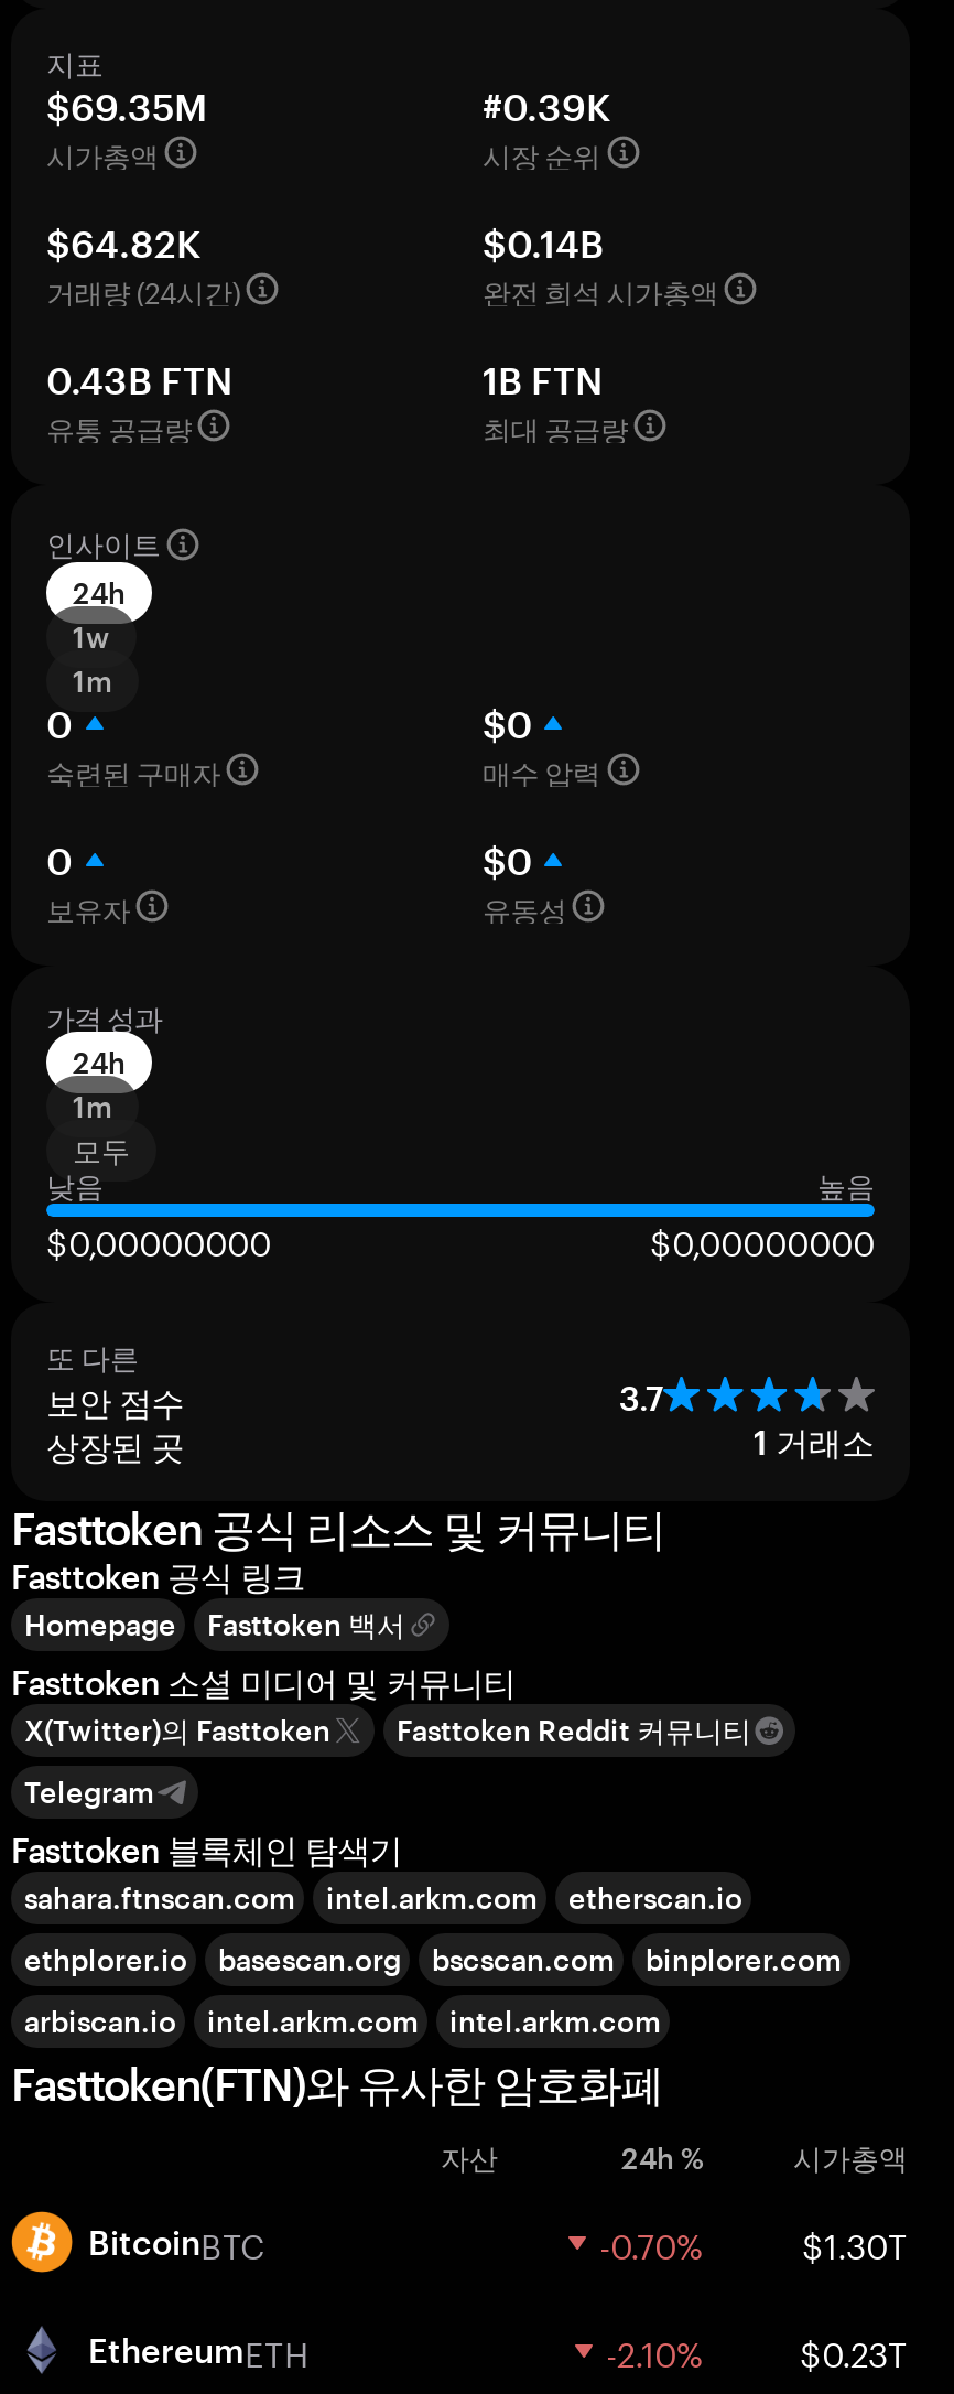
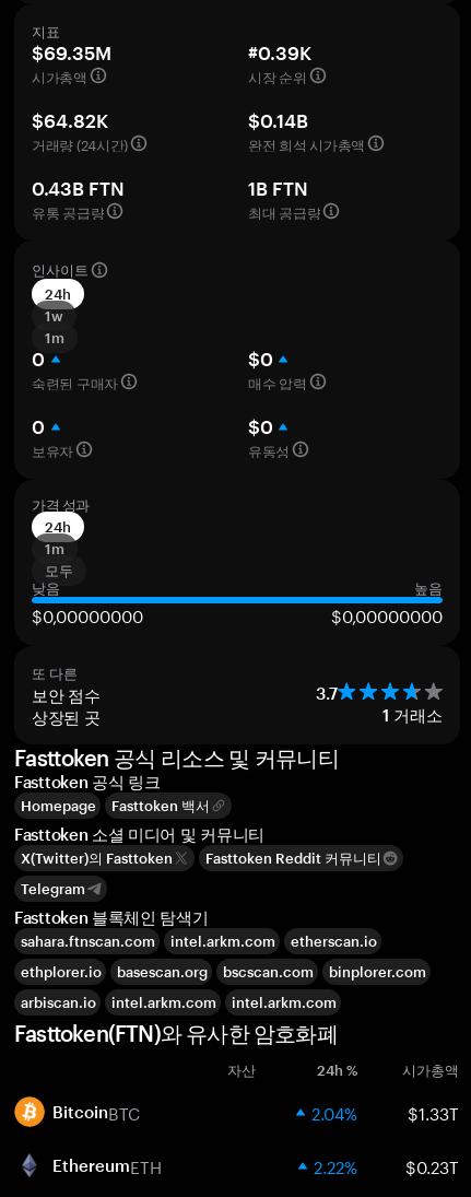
[599,2215,908,2268] -0.70% | $1.30T -> [311,1099,459,1125] 2.04% | $1.33T
[606,2323,908,2376] -2.10% $0.23T -> [314,1152,459,1178] 2.22% $0.23T

